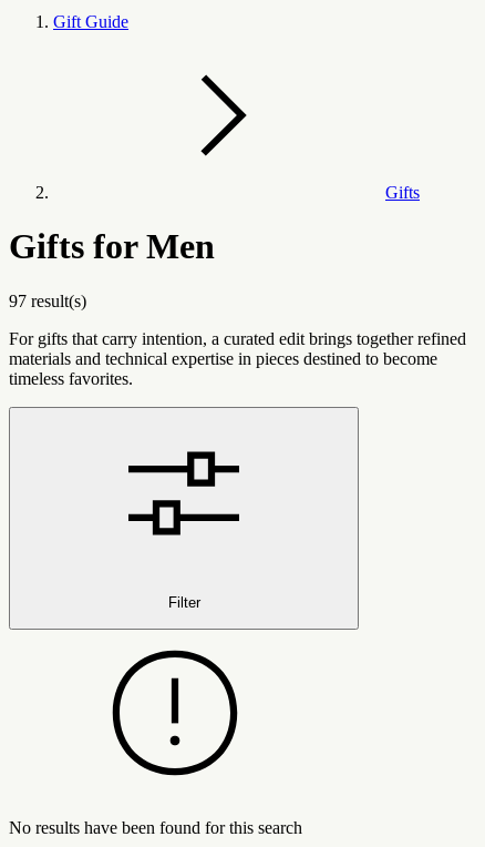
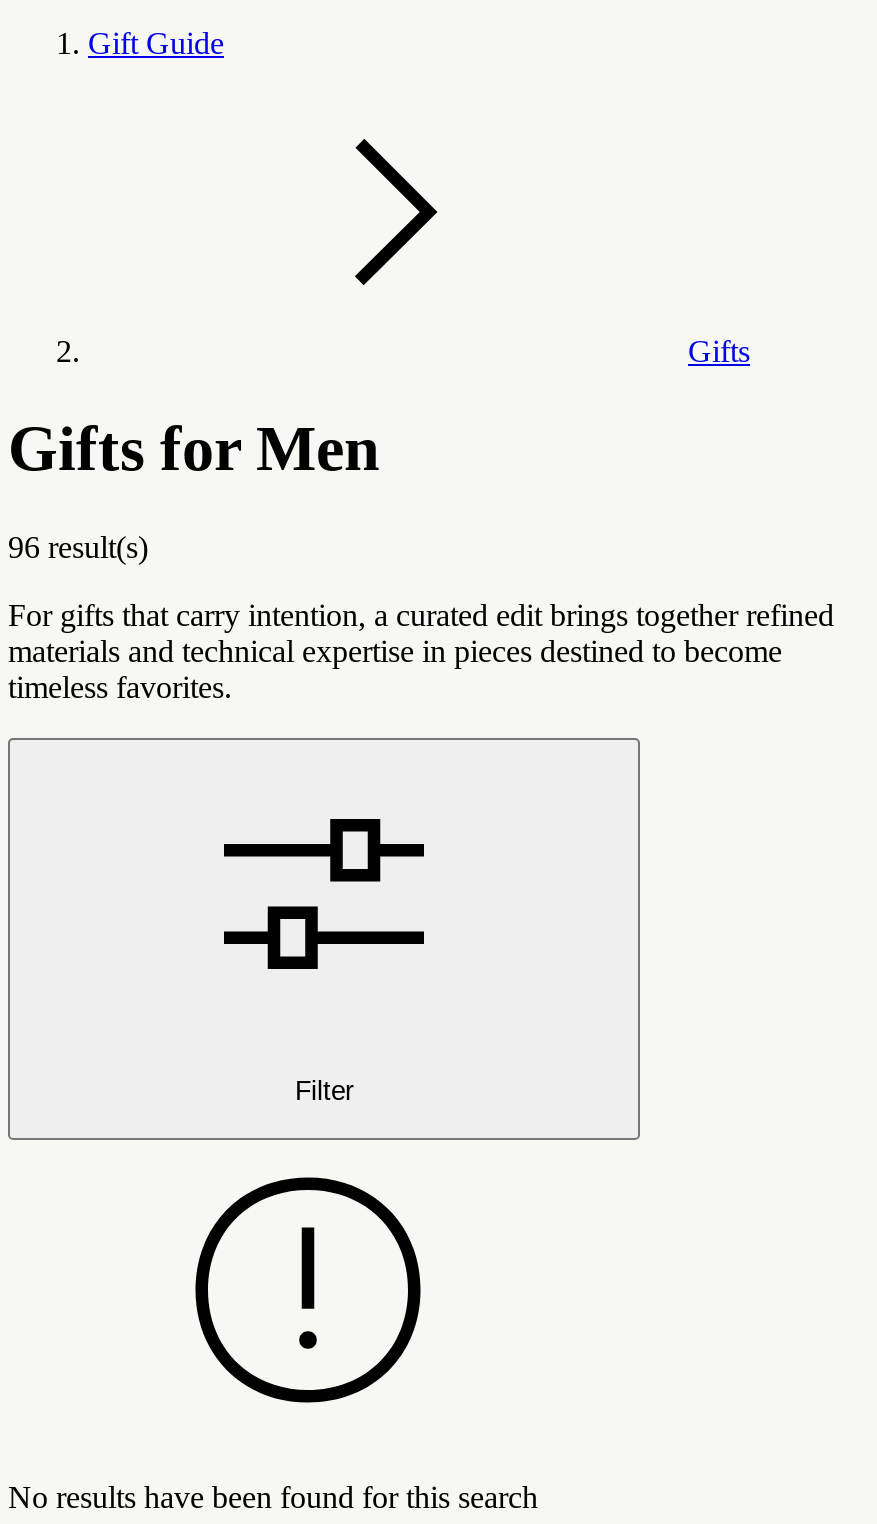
[9,291,86,310] 97 result(s) -> [8,530,148,564] 96 result(s)

